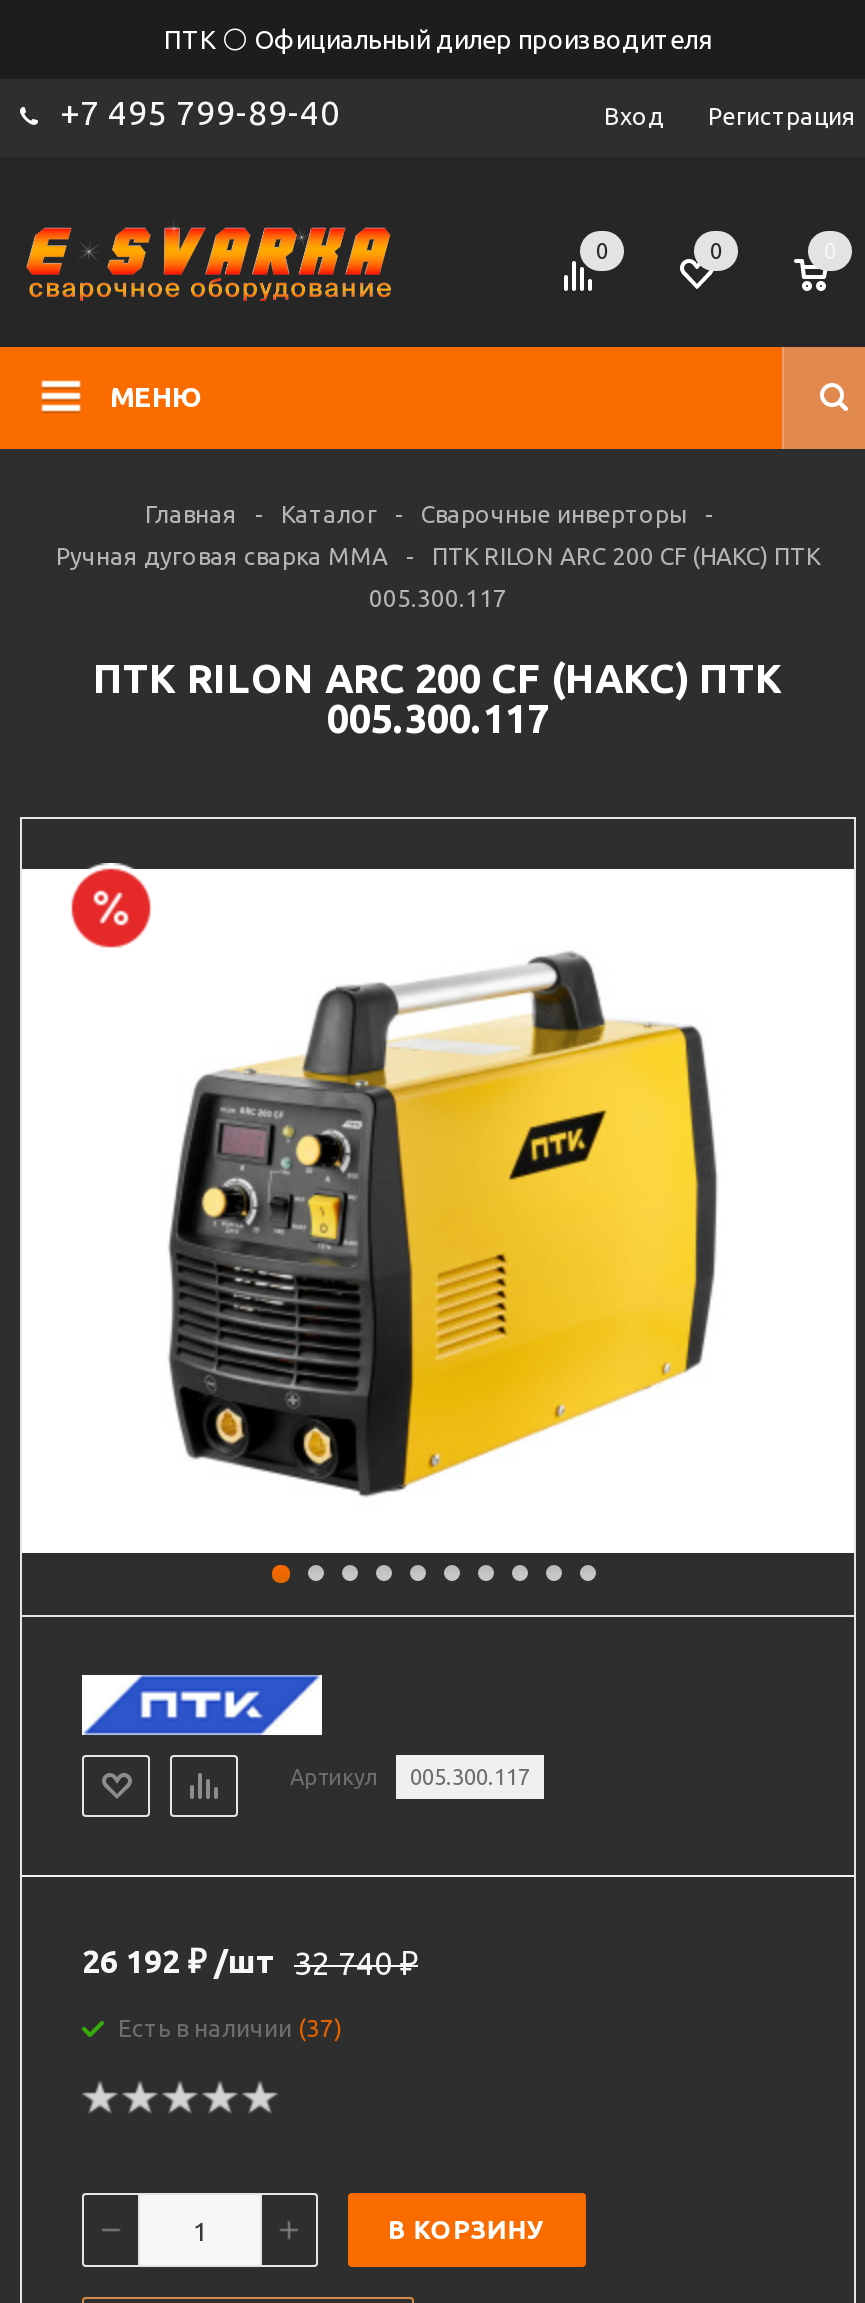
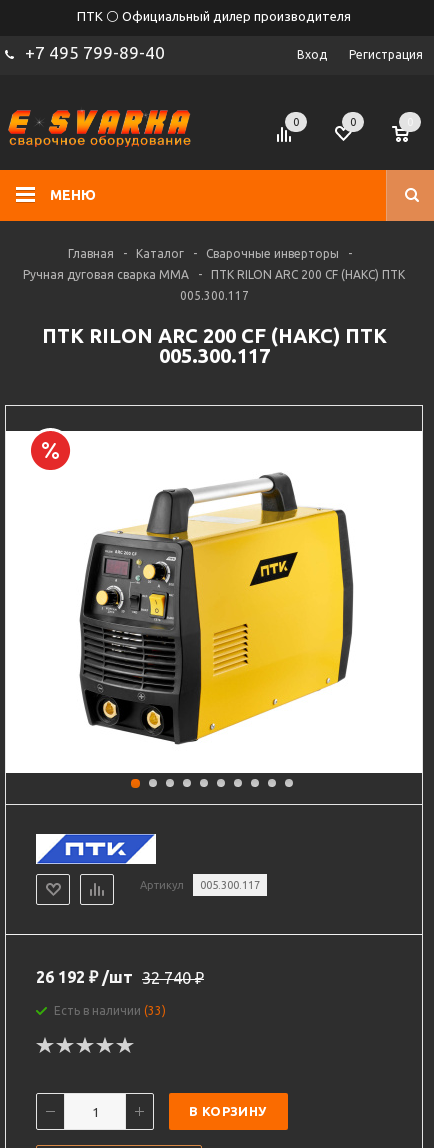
[118,2015,342,2041] Есть в наличии (37) -> [54,1004,166,1017] Есть в наличии (33)

